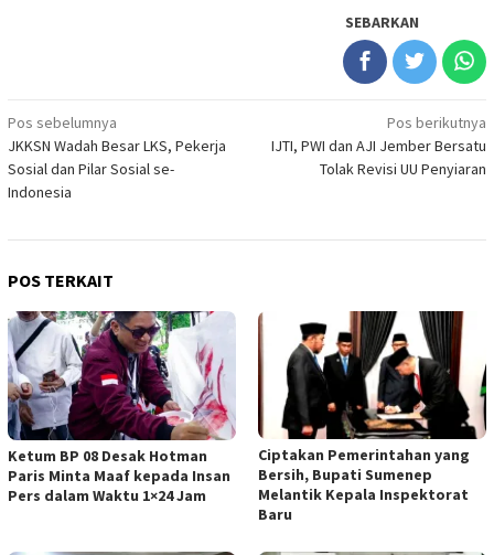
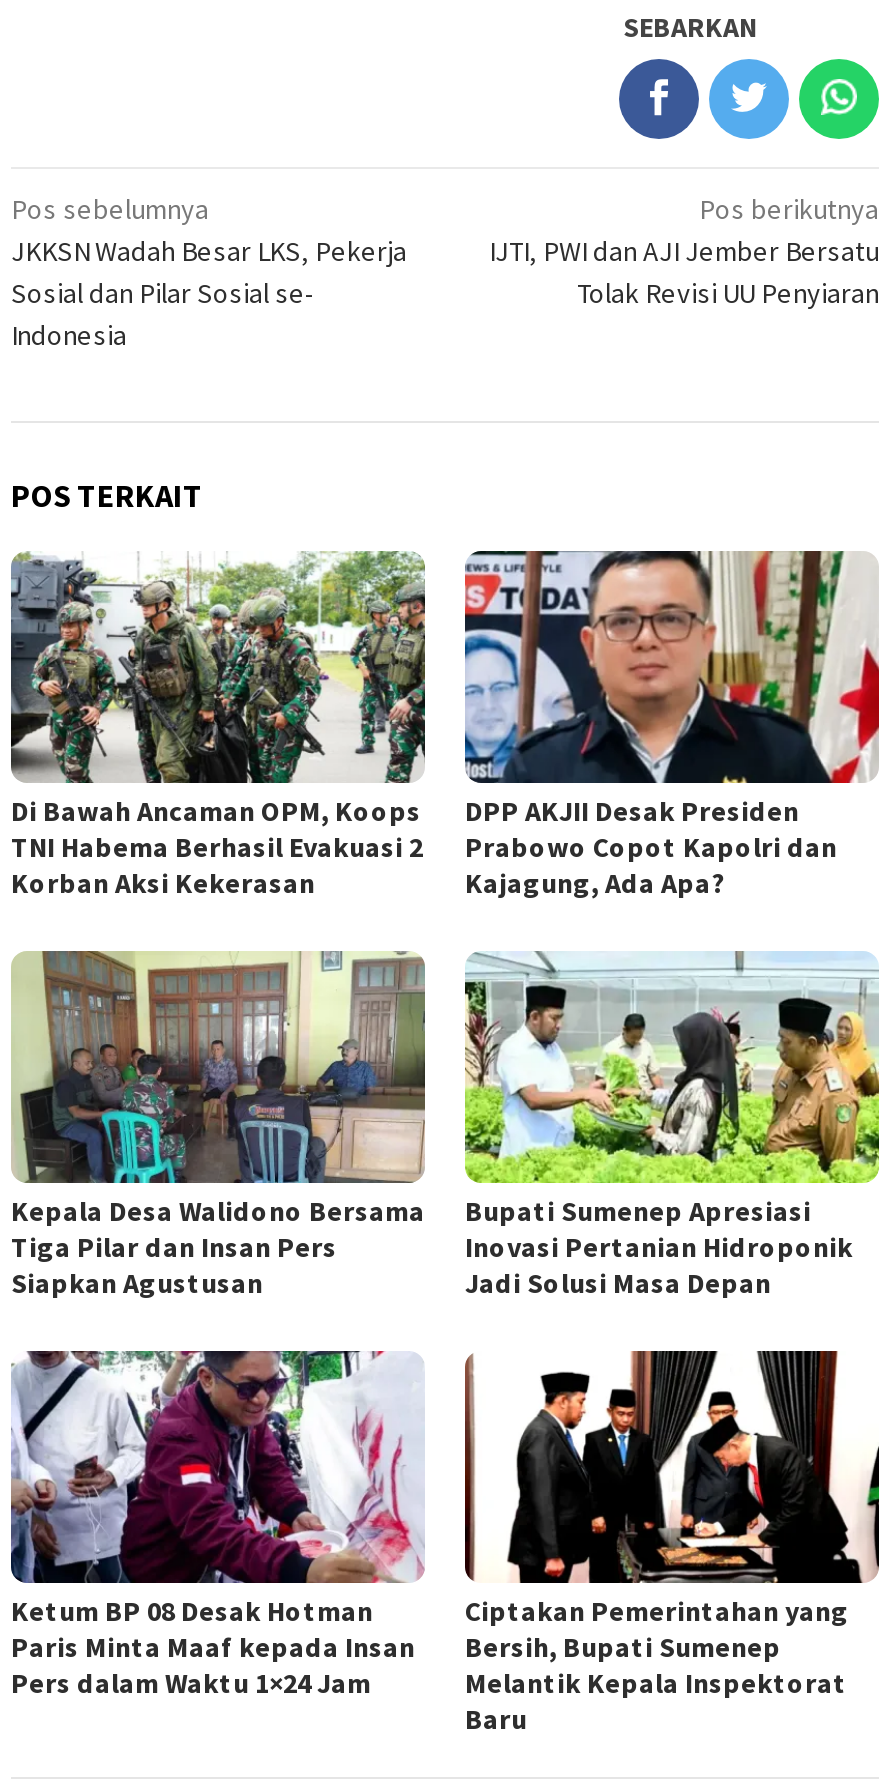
none -> [9,551,427,901] [image] | Di Bawah Ancaman OPM, Koops | TNI Habema Berhasil Evakuasi 2 | Korban Aksi Kekerasan
none -> [11,949,427,1300] [image] | Kepala Desa Walidono Bersama | Tiga Pilar dan Insan Pers | Siapkan Agustusan
none -> [463,549,881,901] [image] | DPP AKJII Desak Presiden | Prabowo Copot Kapolri dan | Kajagung, Ada Apa?
none -> [463,949,881,1300] [image] | Bupati Sumenep Apresiasi | Inovasi Pertanian Hidroponik | Jadi Solusi Masa Depan

